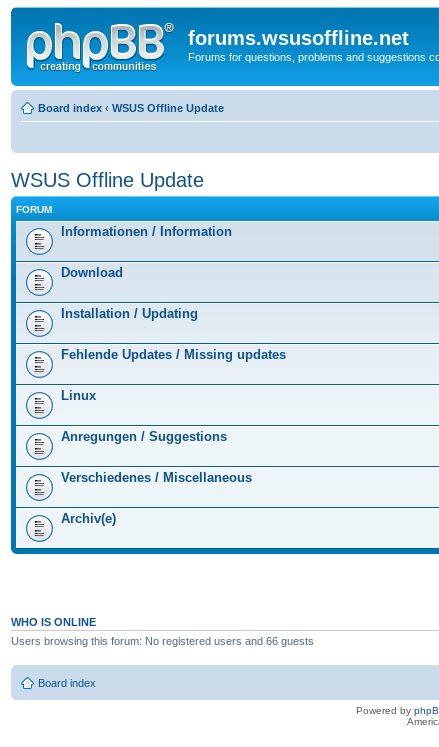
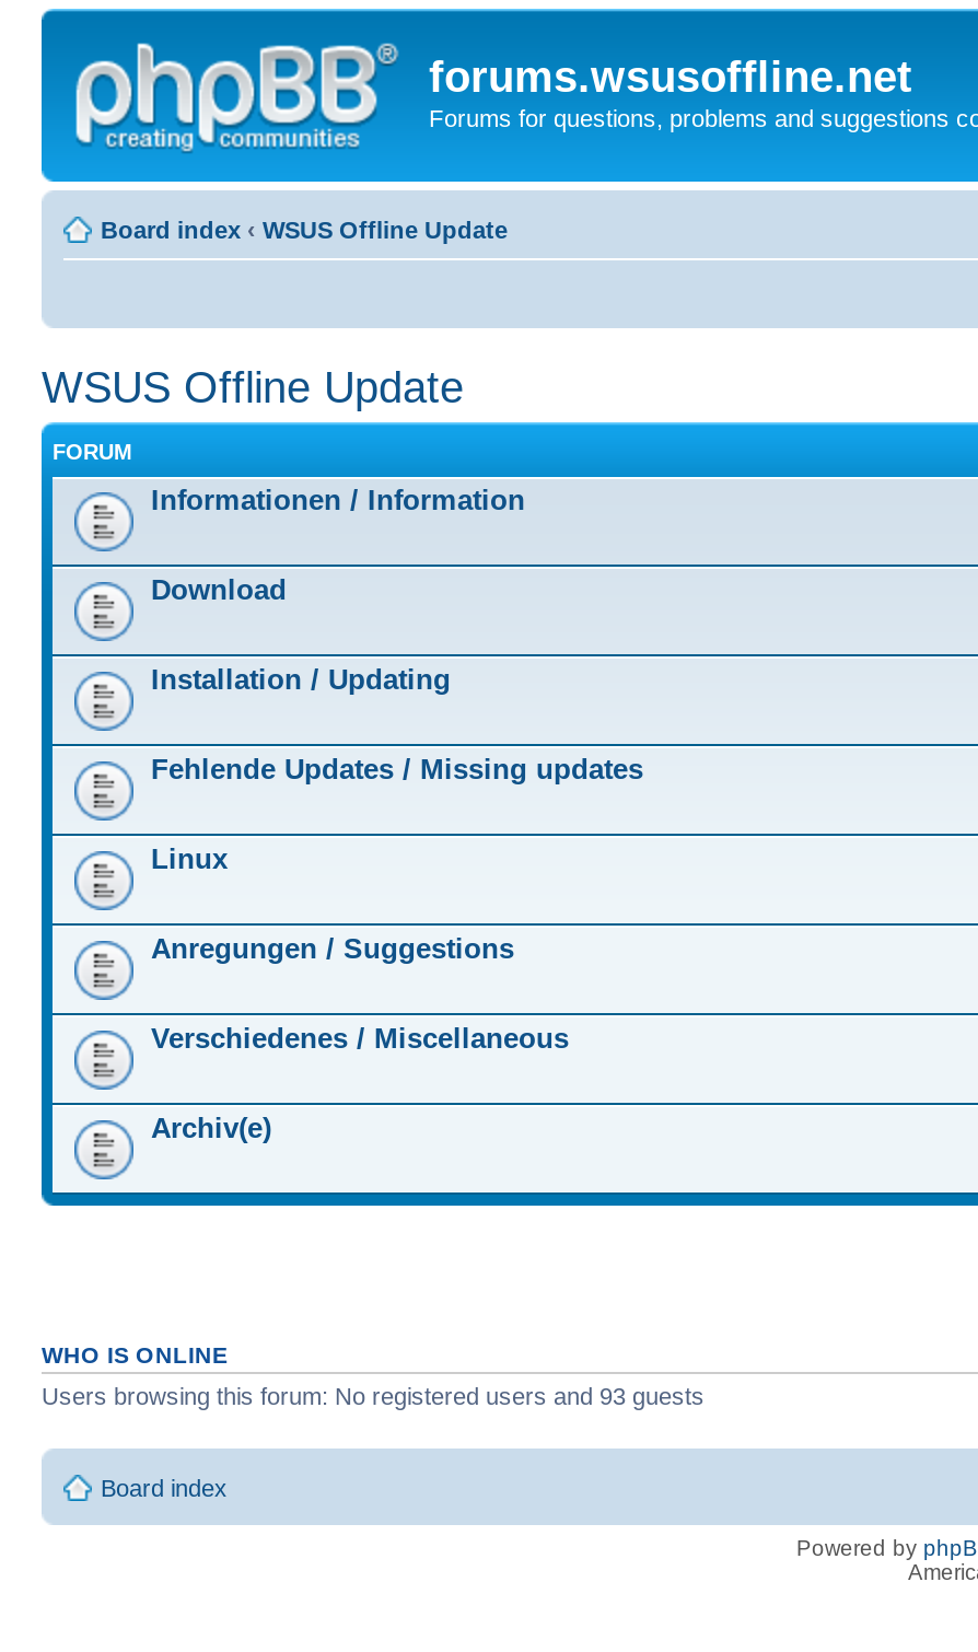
[11,635,314,647] Users browsing this forum: No registered users and 66 guests -> [42,1383,705,1409] Users browsing this forum: No registered users and 93 guests

